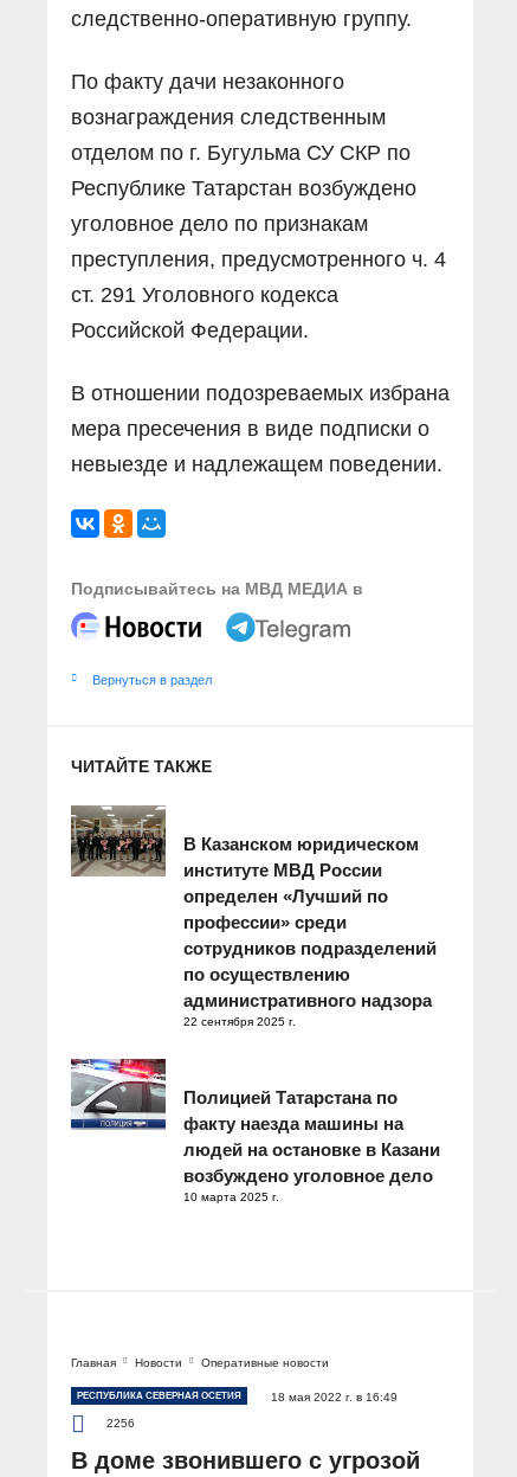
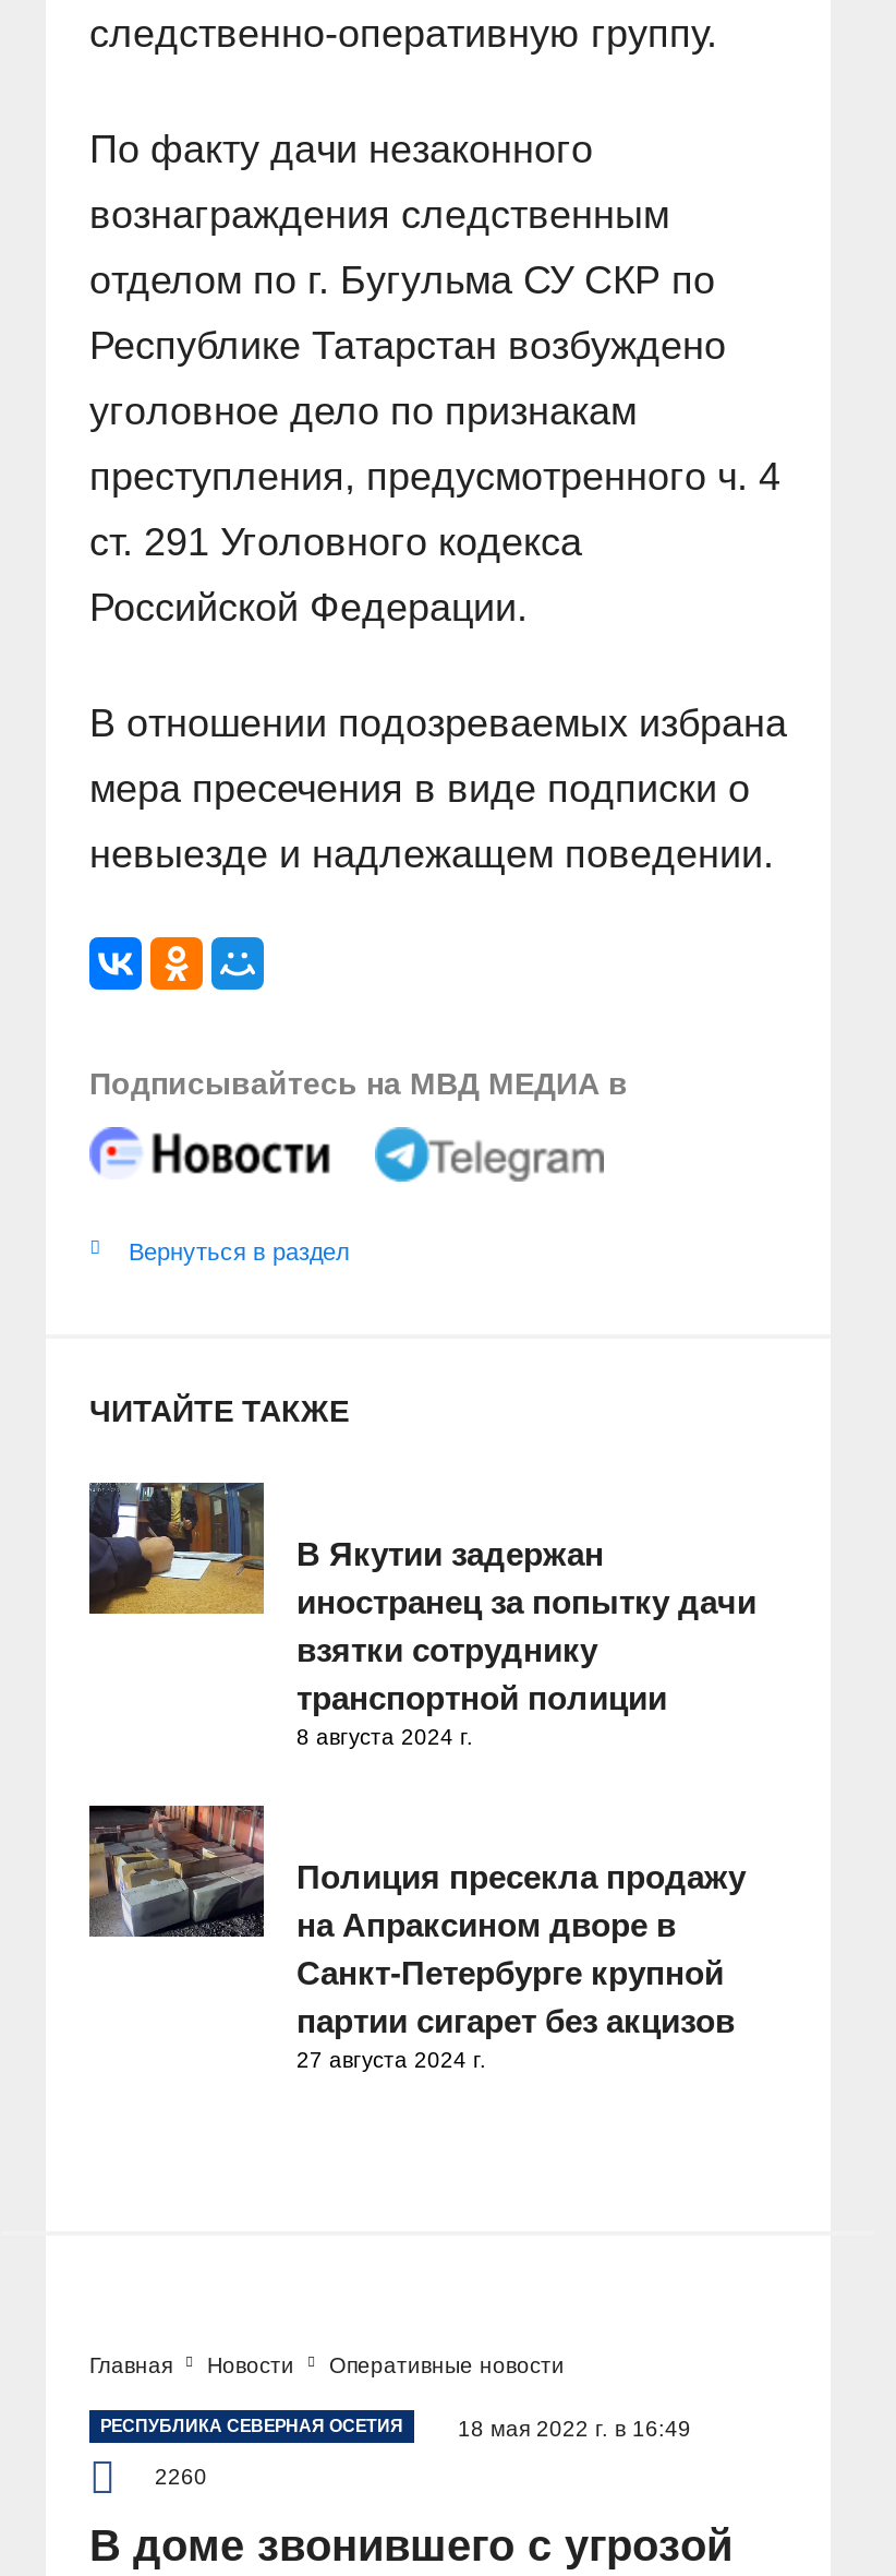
[70,804,437,1028] [image] | В Казанском юридическом | институте МВД России | определен «Лучший по | профессии» среди | сотрудников подразделений | по осуществлению | административного надзора | 22 сентября 2025 г. -> [87,1481,756,1750] [image] | В Якутии задержан | иностранец за попытку дачи | взятки сотруднику | транспортной полиции | 8 августа 2024 г.
[70,1058,440,1204] [image] | Полицией Татарстана по | факту наезда машины на | людей на остановке в Казани | возбуждено уголовное дело | 10 марта 2025 г. -> [87,1804,746,2073] [image] | Полиция пресекла продажу | на Апраксином дворе в | Санкт-Петербурге крупной | партии сигарет без акцизов | 27 августа 2024 г.
[106,1417,135,1430] 2256 -> [155,2465,207,2489] 2260

